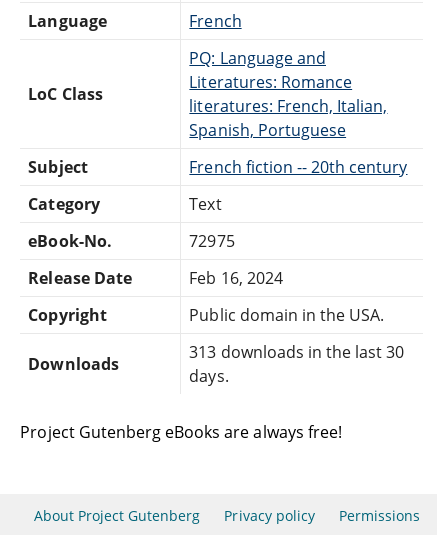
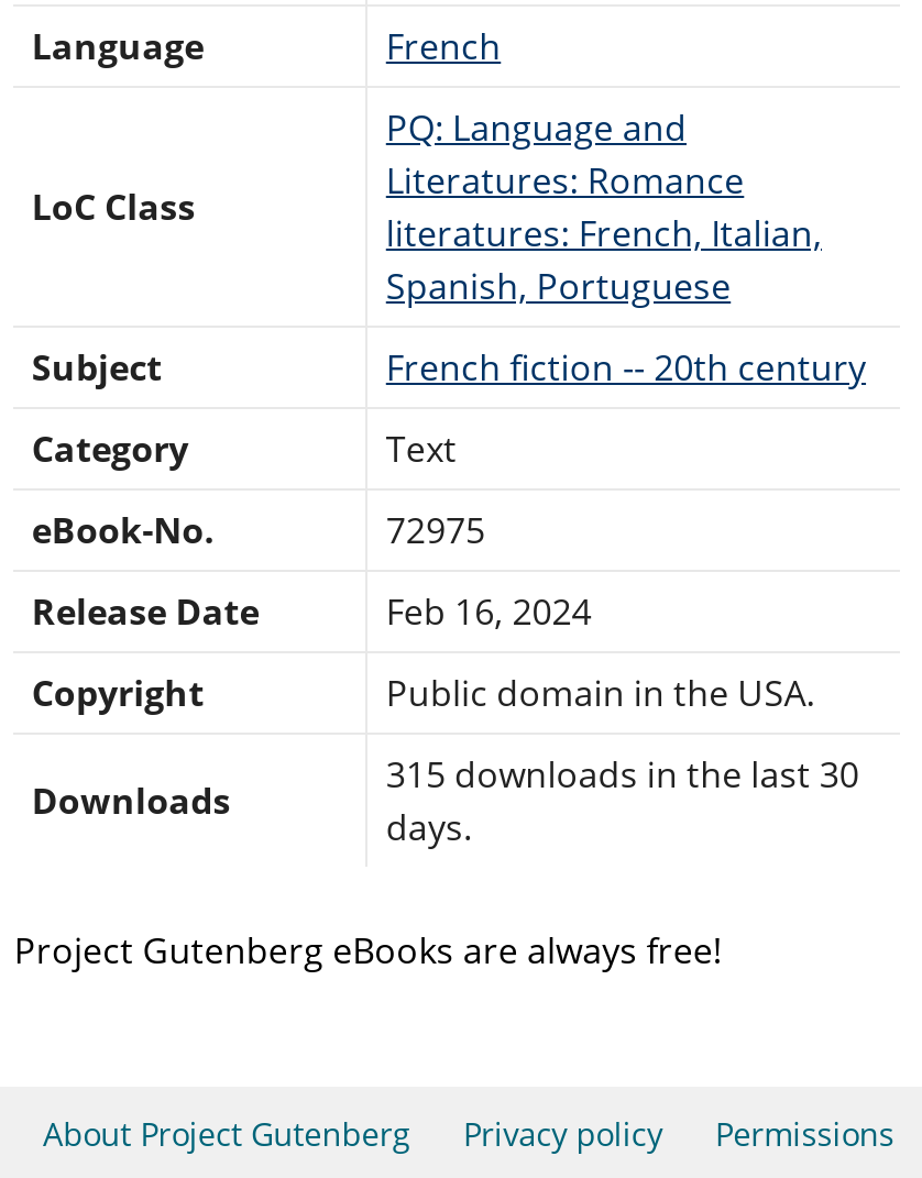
[189,341,404,363] 313 downloads in the last 30 -> [386,749,859,798] 315 downloads in the last 30

